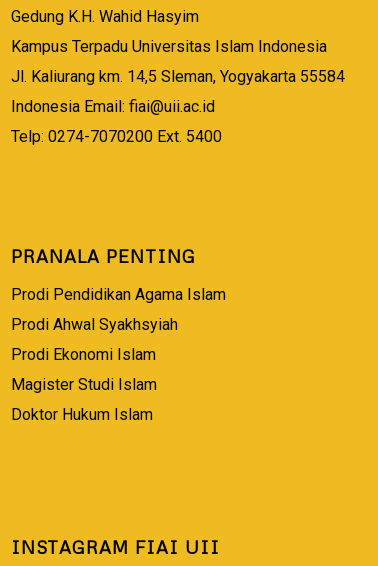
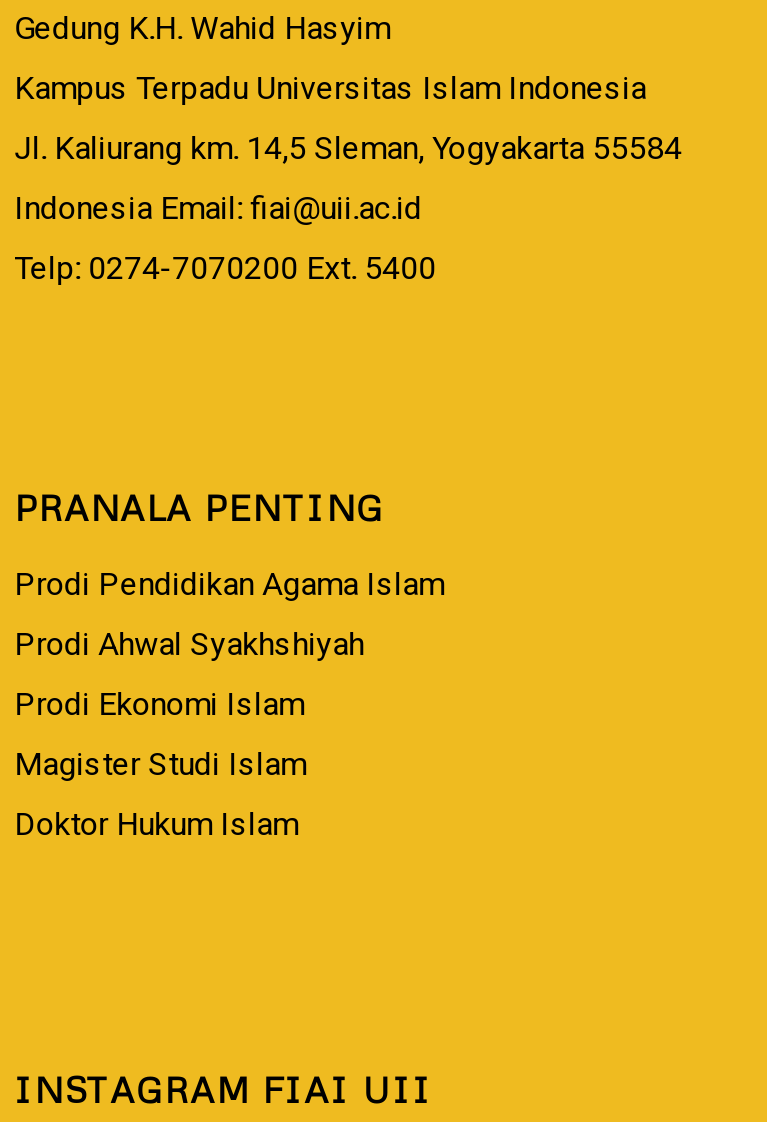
[11,315,178,334] Prodi Ahwal Syakhsyiah -> [14,624,364,662] Prodi Ahwal Syakhshiyah

